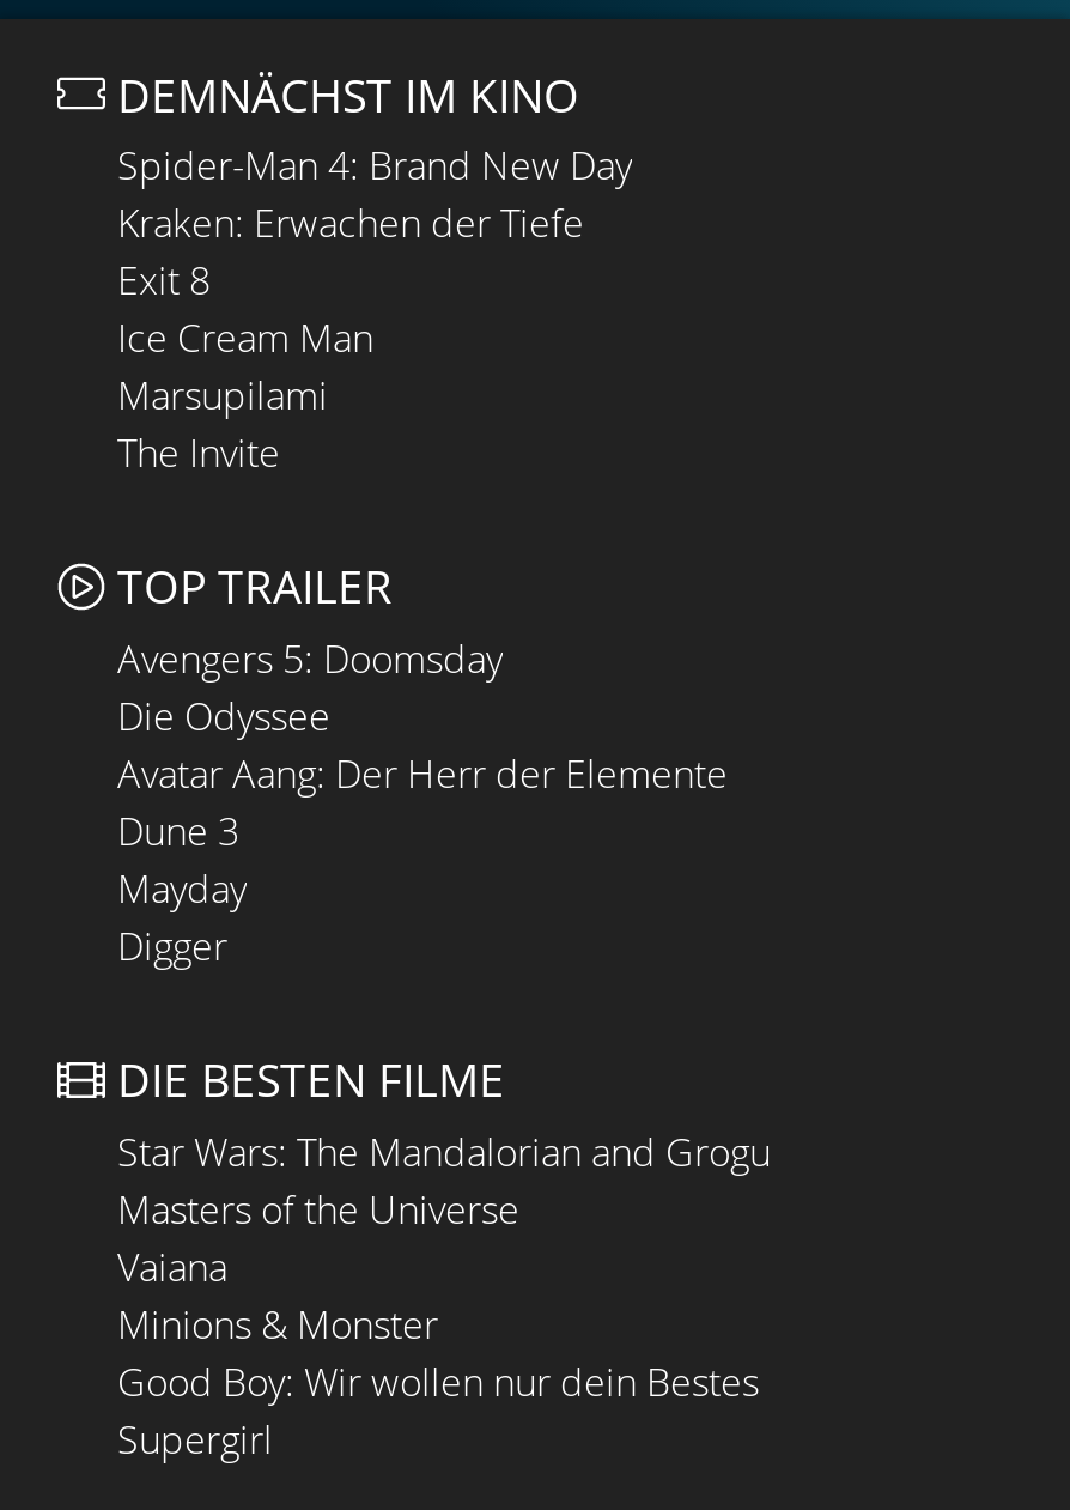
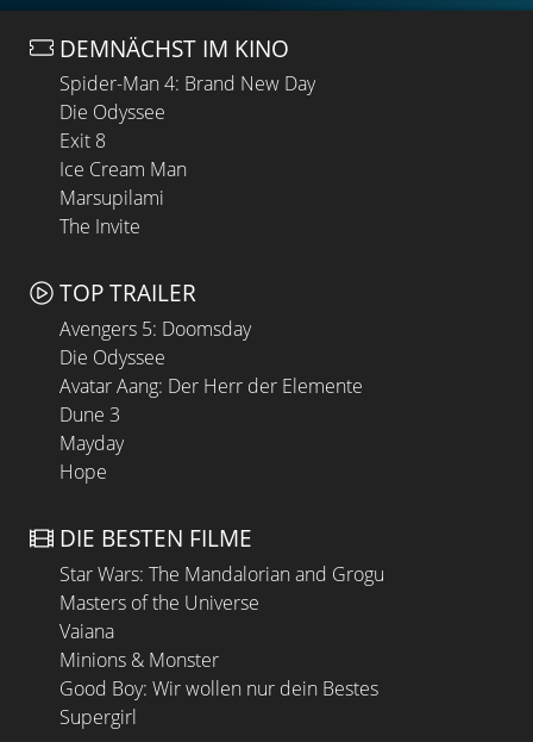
[117,197,584,250] Kraken: Erwachen der Tiefe -> [59,99,165,125] Die Odyssee
[117,920,227,973] Digger -> [59,459,107,485] Hope

